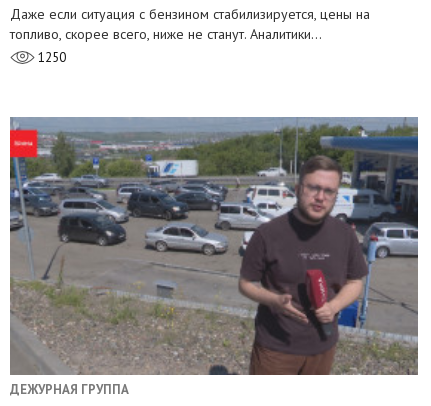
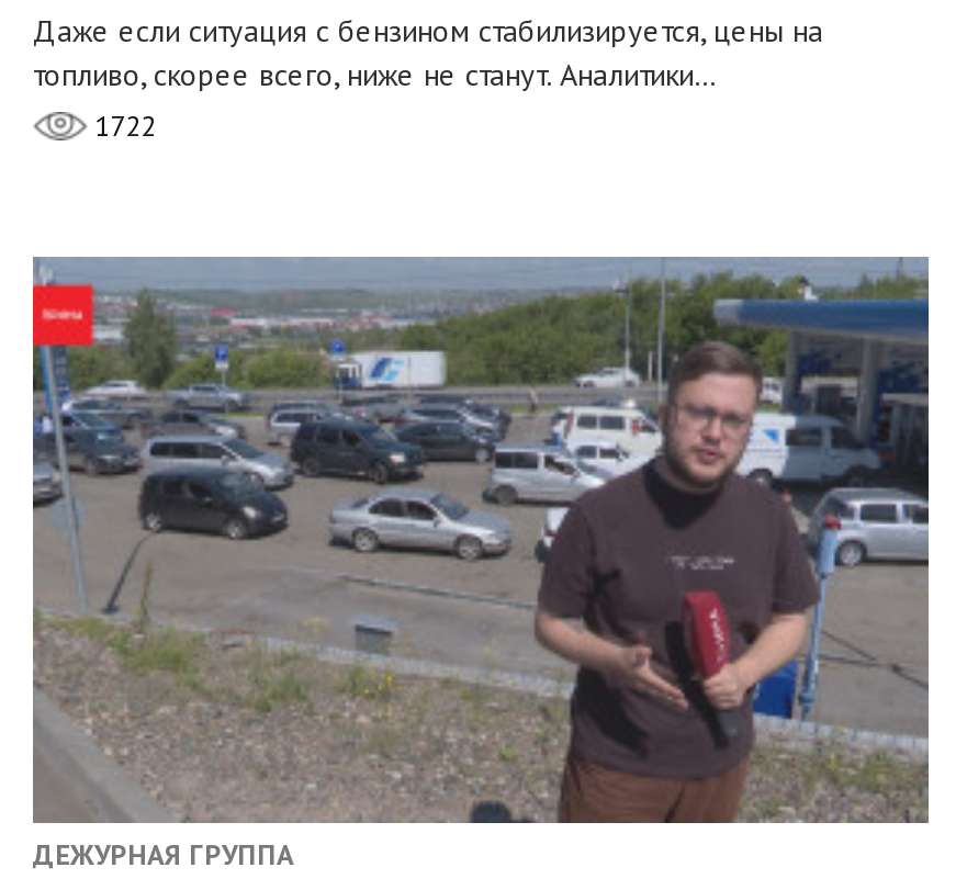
[35,49,66,66] 1250 -> [88,107,156,144] 1722

